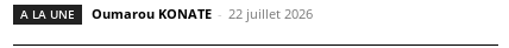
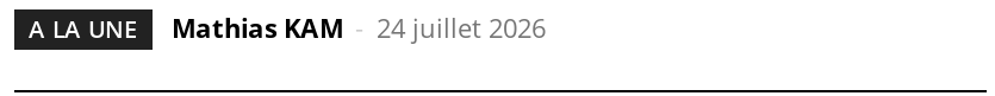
[92,4,313,22] Oumarou KONATE - 22 juillet 2026 -> [172,9,546,44] Mathias KAM - 24 juillet 2026

